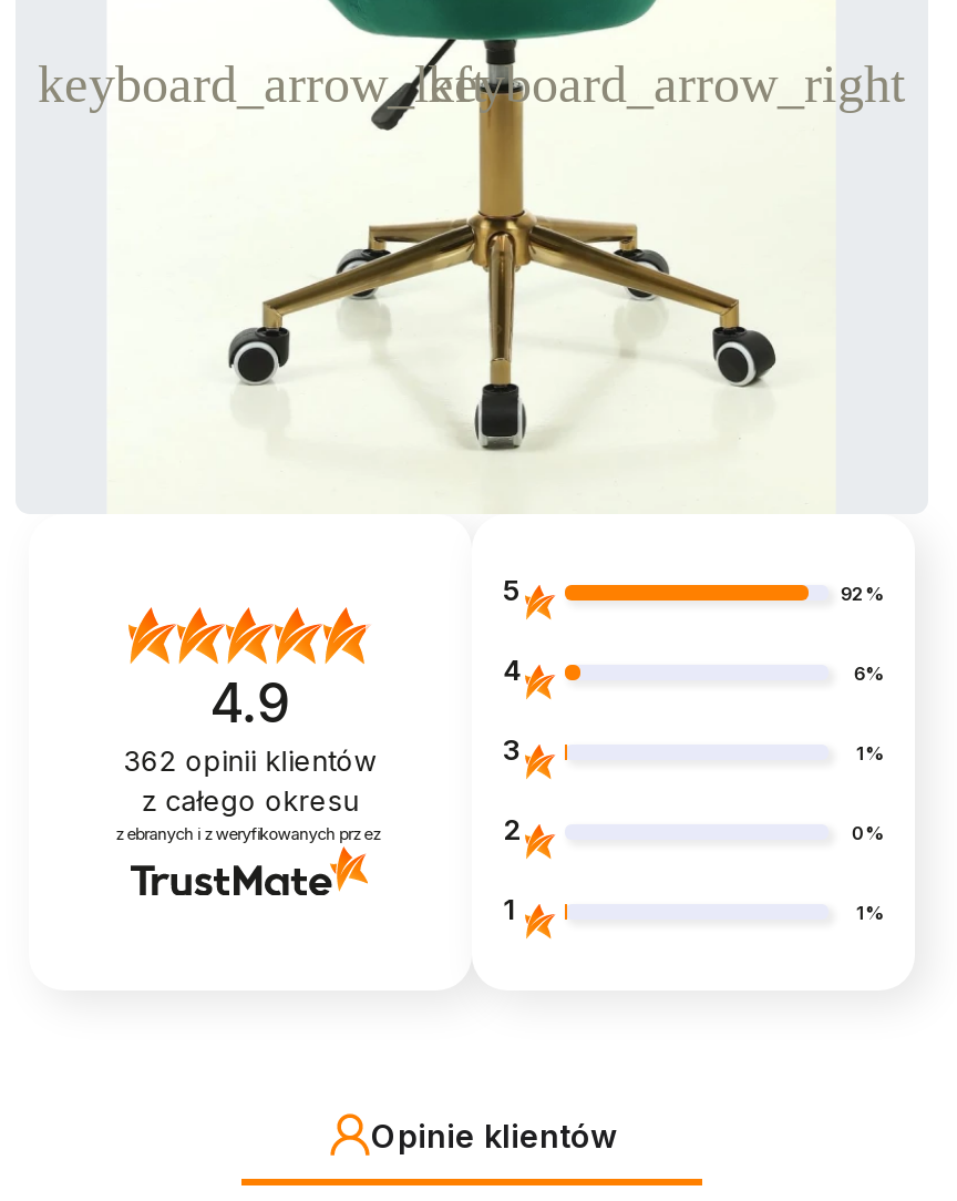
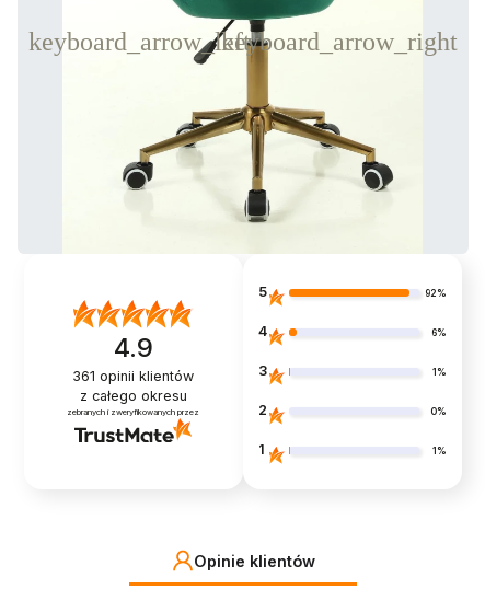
[124,744,376,777] 362 opinii klientów -> [73,368,194,384] 361 opinii klientów

